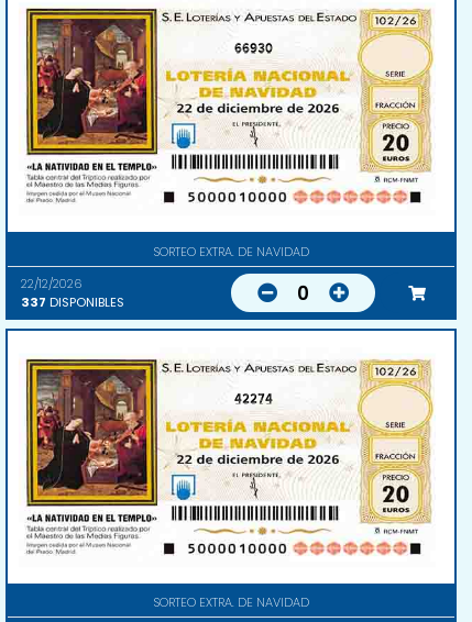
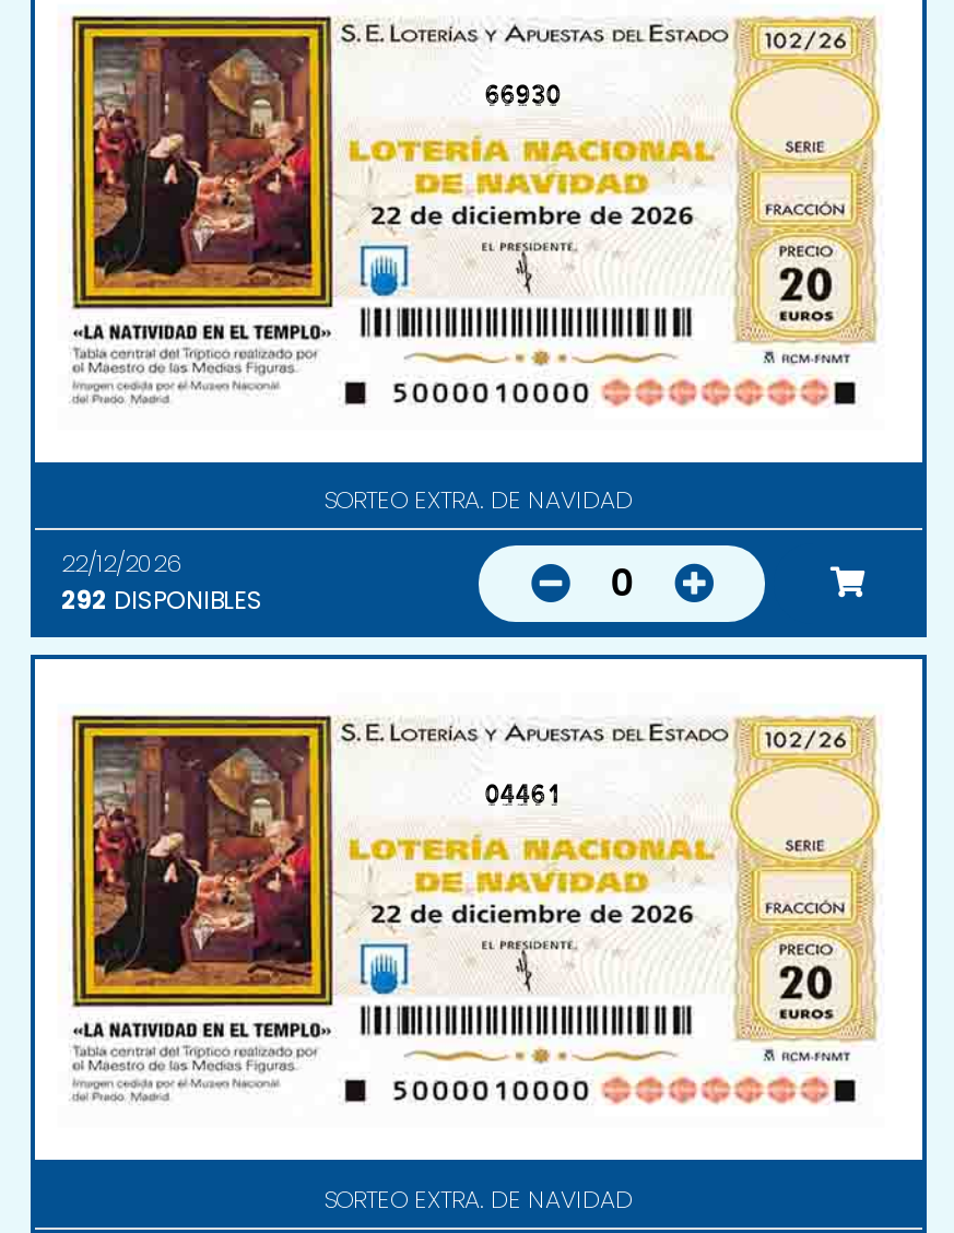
[21,293,124,311] 337 DISPONIBLES -> [61,583,262,618] 292 DISPONIBLES
[234,390,273,408] 42274 -> [485,776,561,811] 04461

